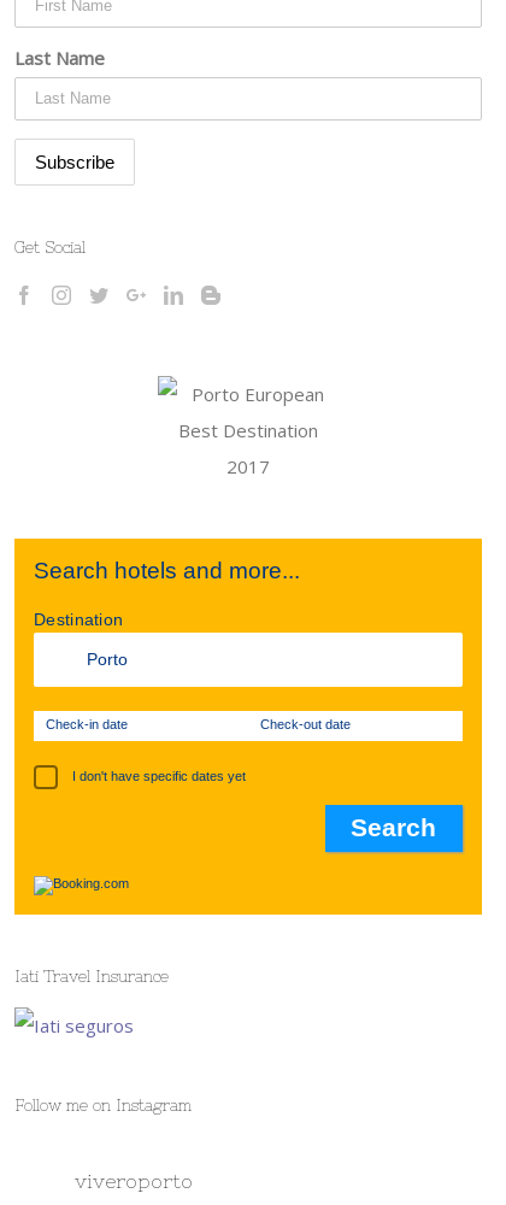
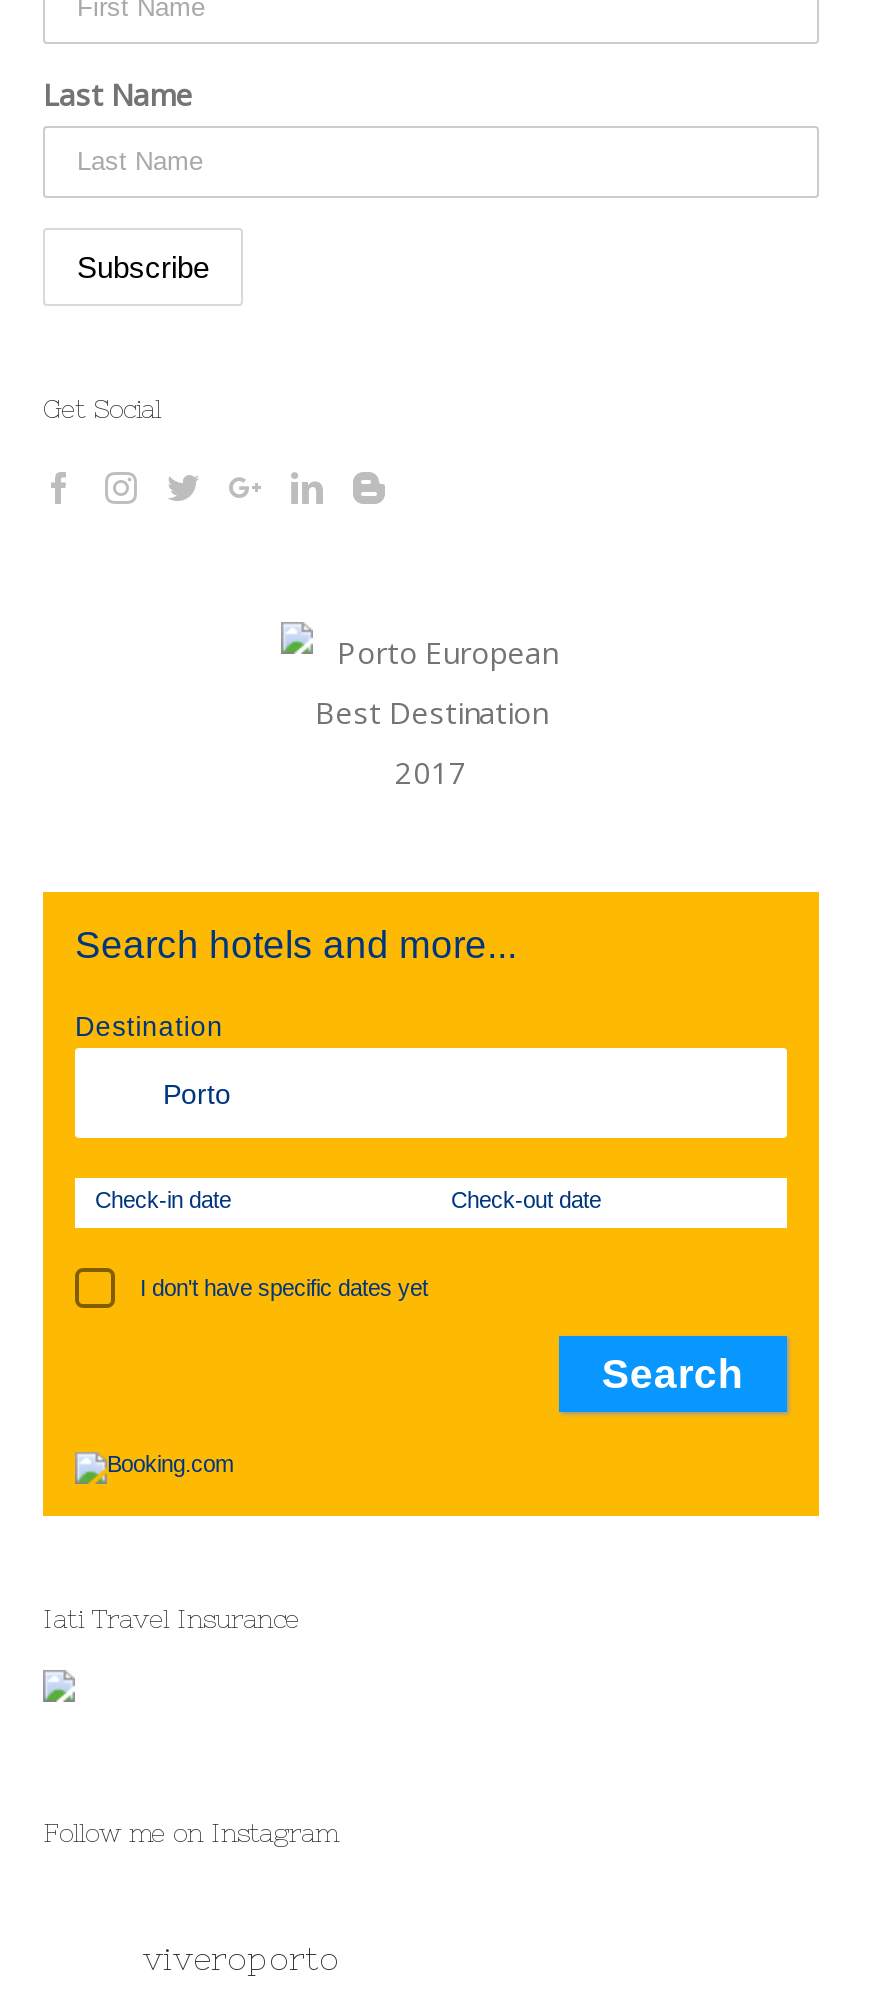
[34,1013,134,1037] Iati seguros -> none

